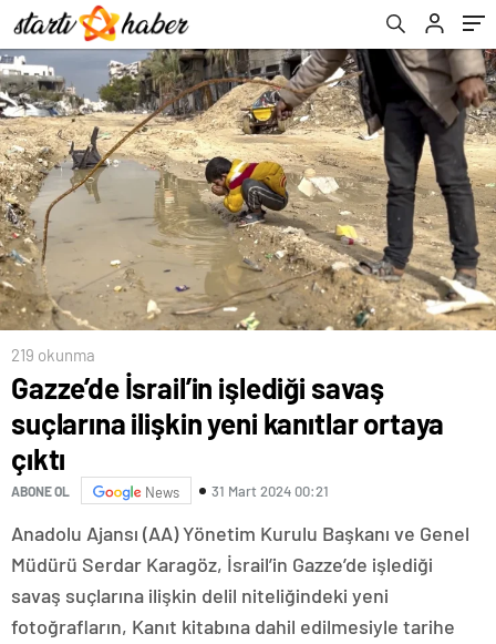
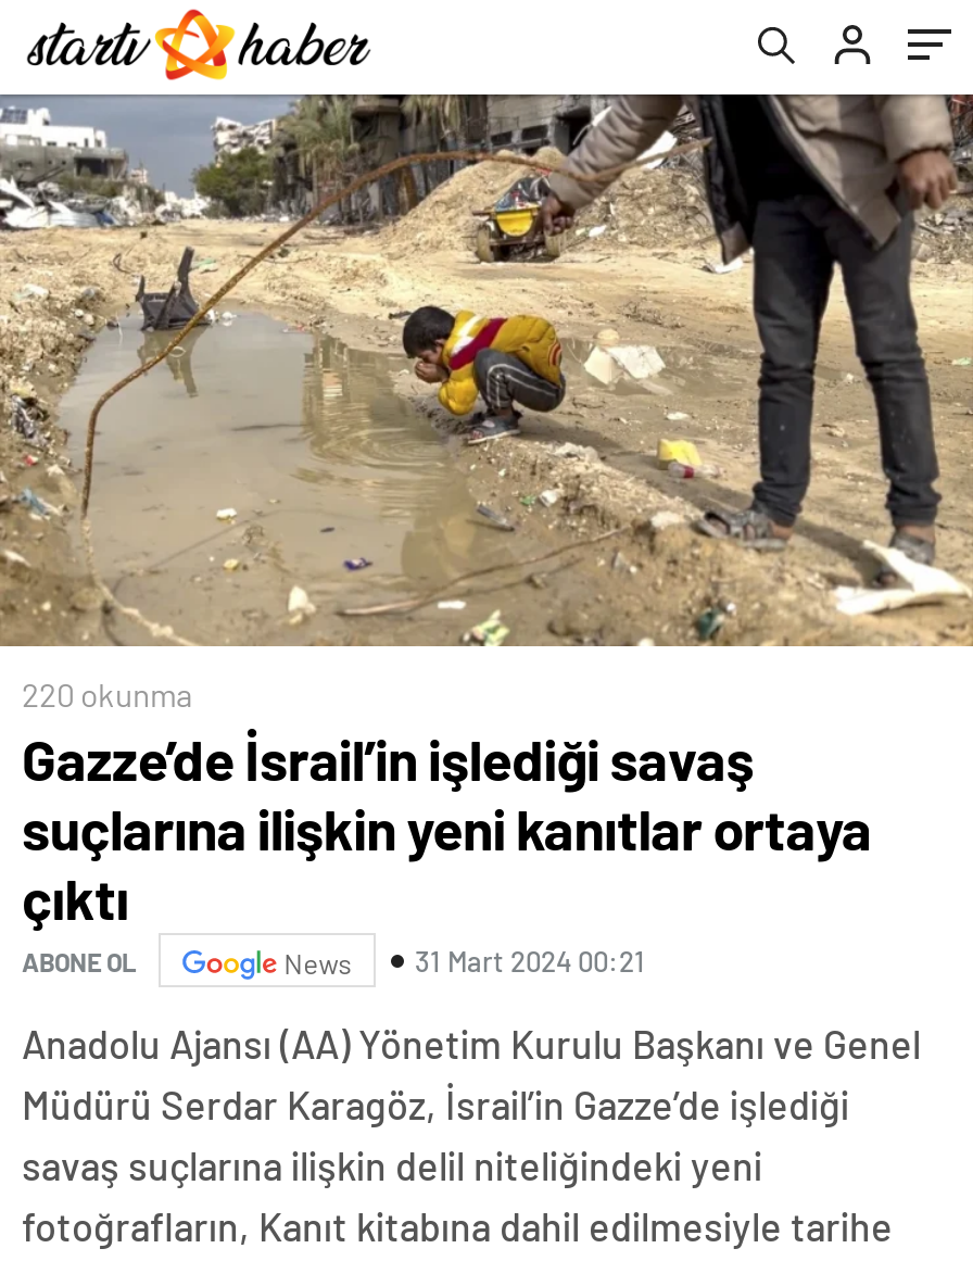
[11,345,95,365] 219 okunma -> [22,675,193,714] 220 okunma

